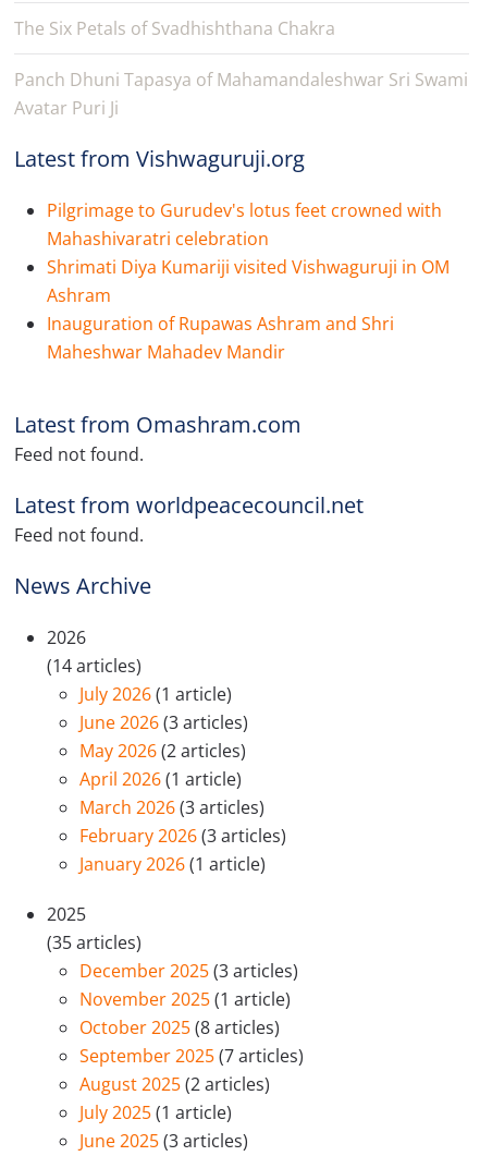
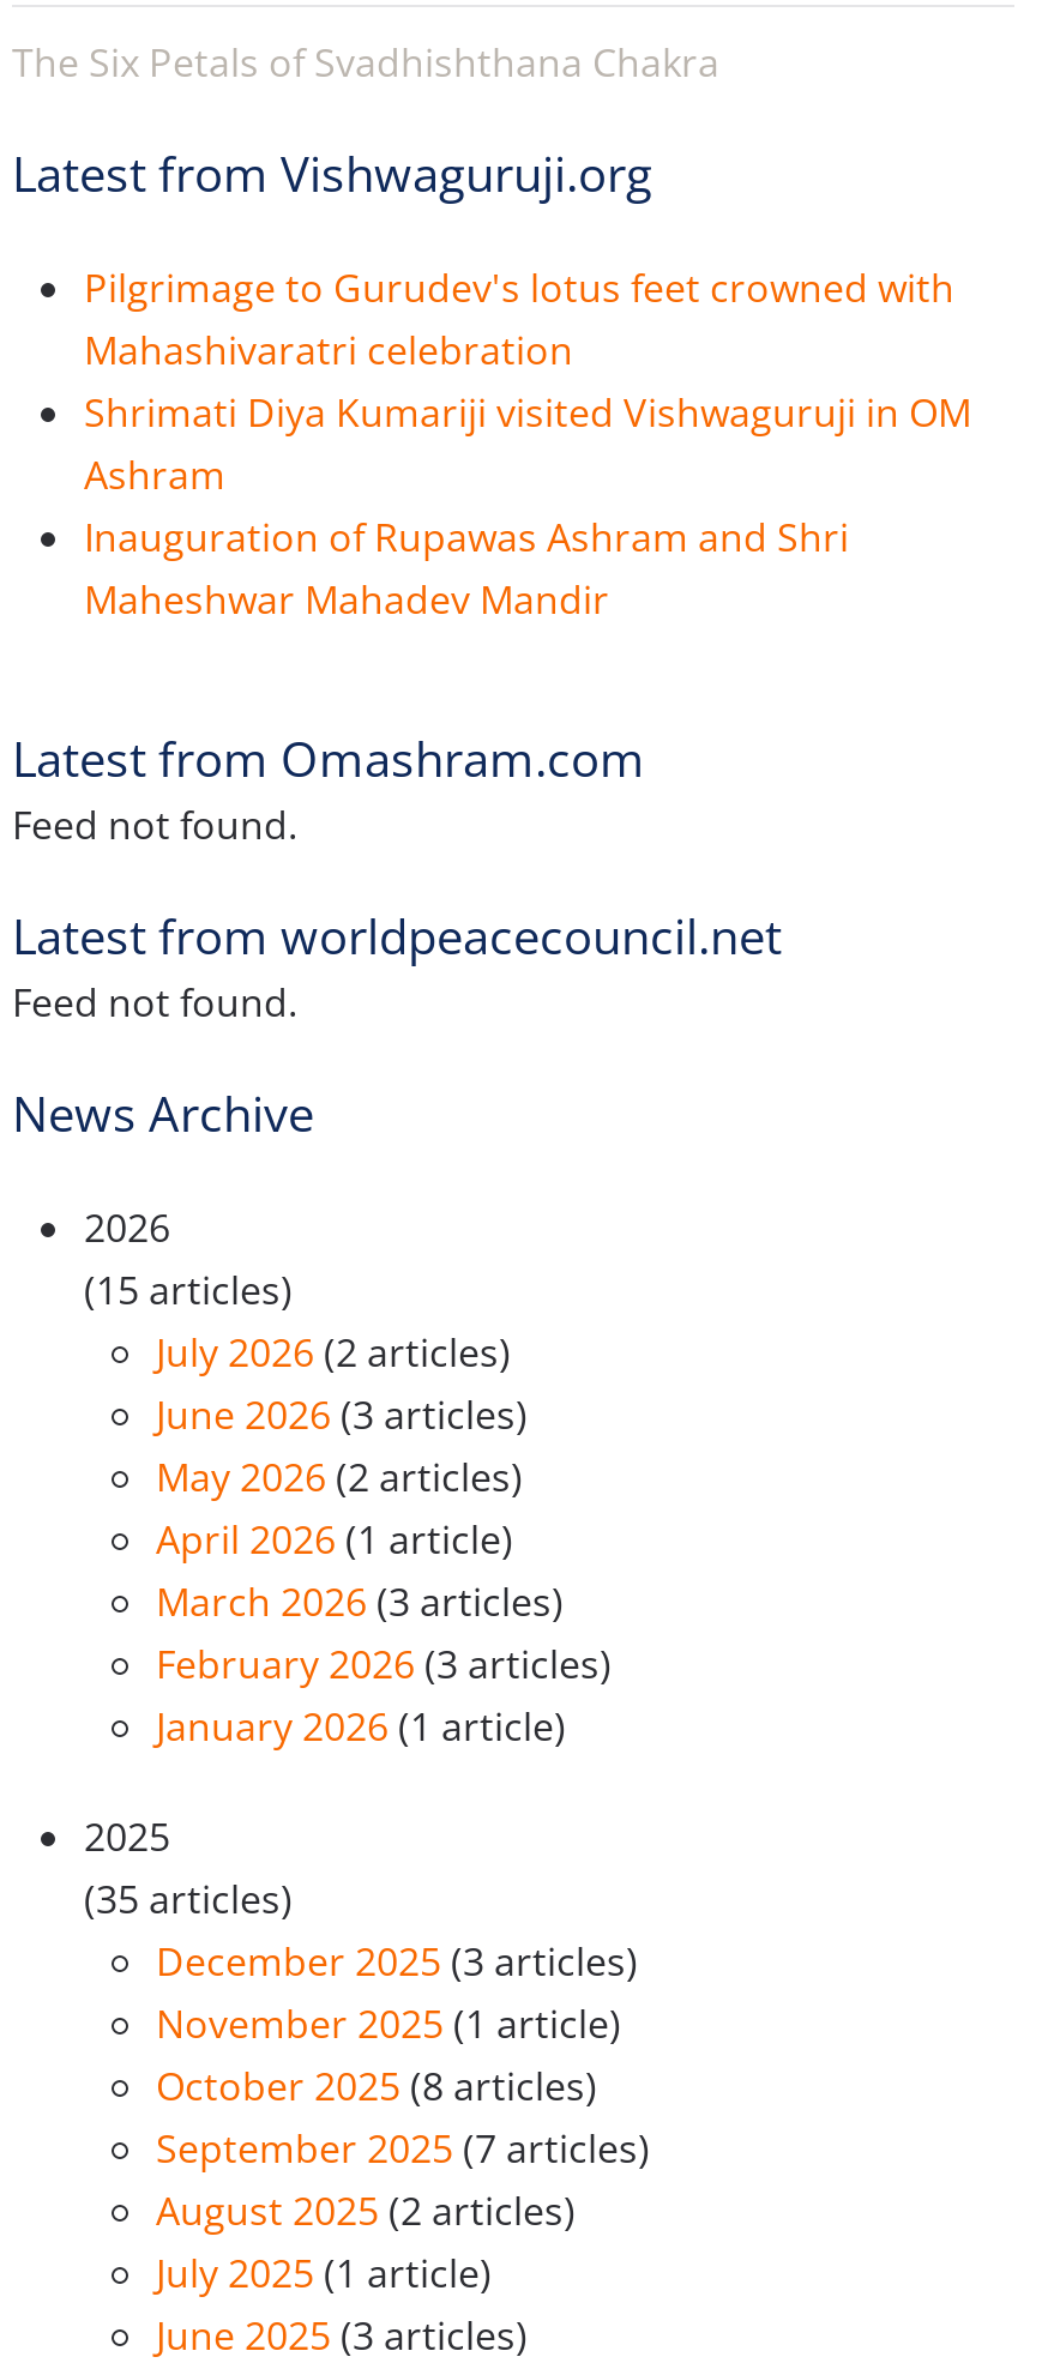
[14,68,468,120] Panch Dhuni Tapasya of Mahamandaleshwar Sri Swami | Avatar Puri Ji -> none
[47,654,141,678] (14 articles) -> [84,1264,293,1317] (15 articles)
[79,682,232,706] July 2026 (1 article) -> [156,1326,511,1379] July 2026 (2 articles)

